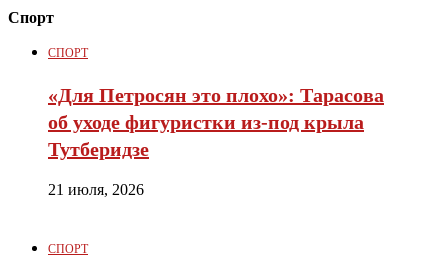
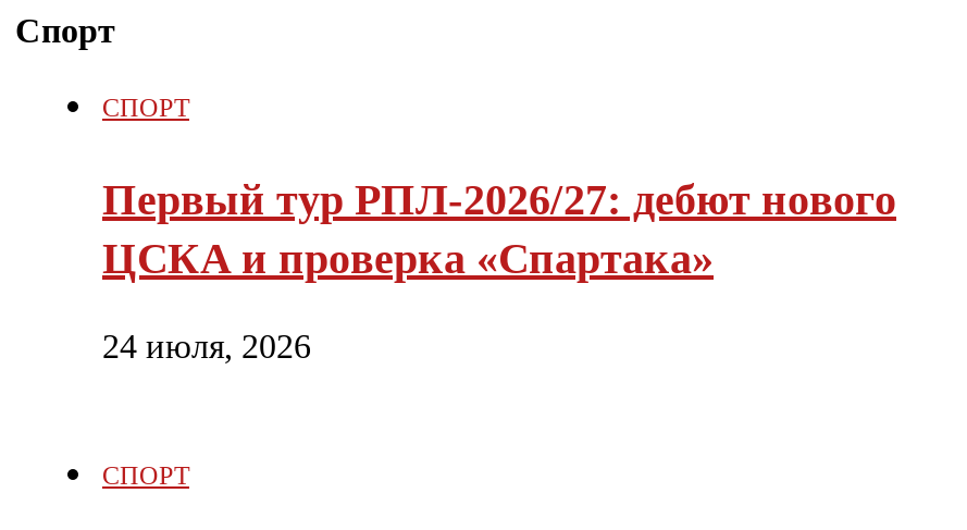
[48,84,384,160] «Для Петросян это плохо»: Тарасова | об уходе фигуристки из-под крыла | Тутберидзе -> [102,174,896,281] Первый тур РПЛ-2026/27: дебют нового | ЦСКА и проверка «Спартака»
[48,181,144,198] 21 июля, 2026 -> [102,329,311,366] 24 июля, 2026

